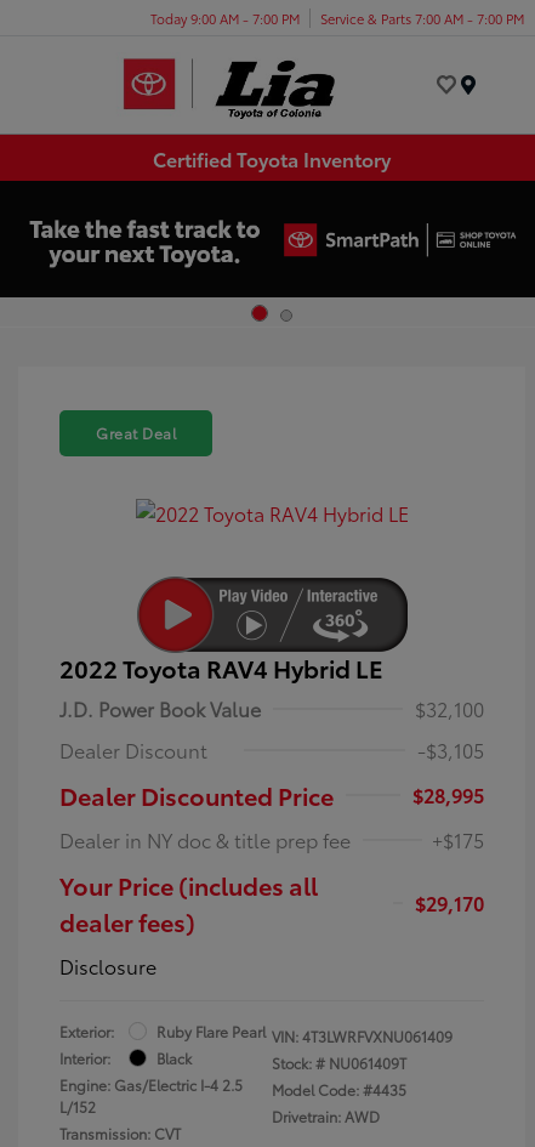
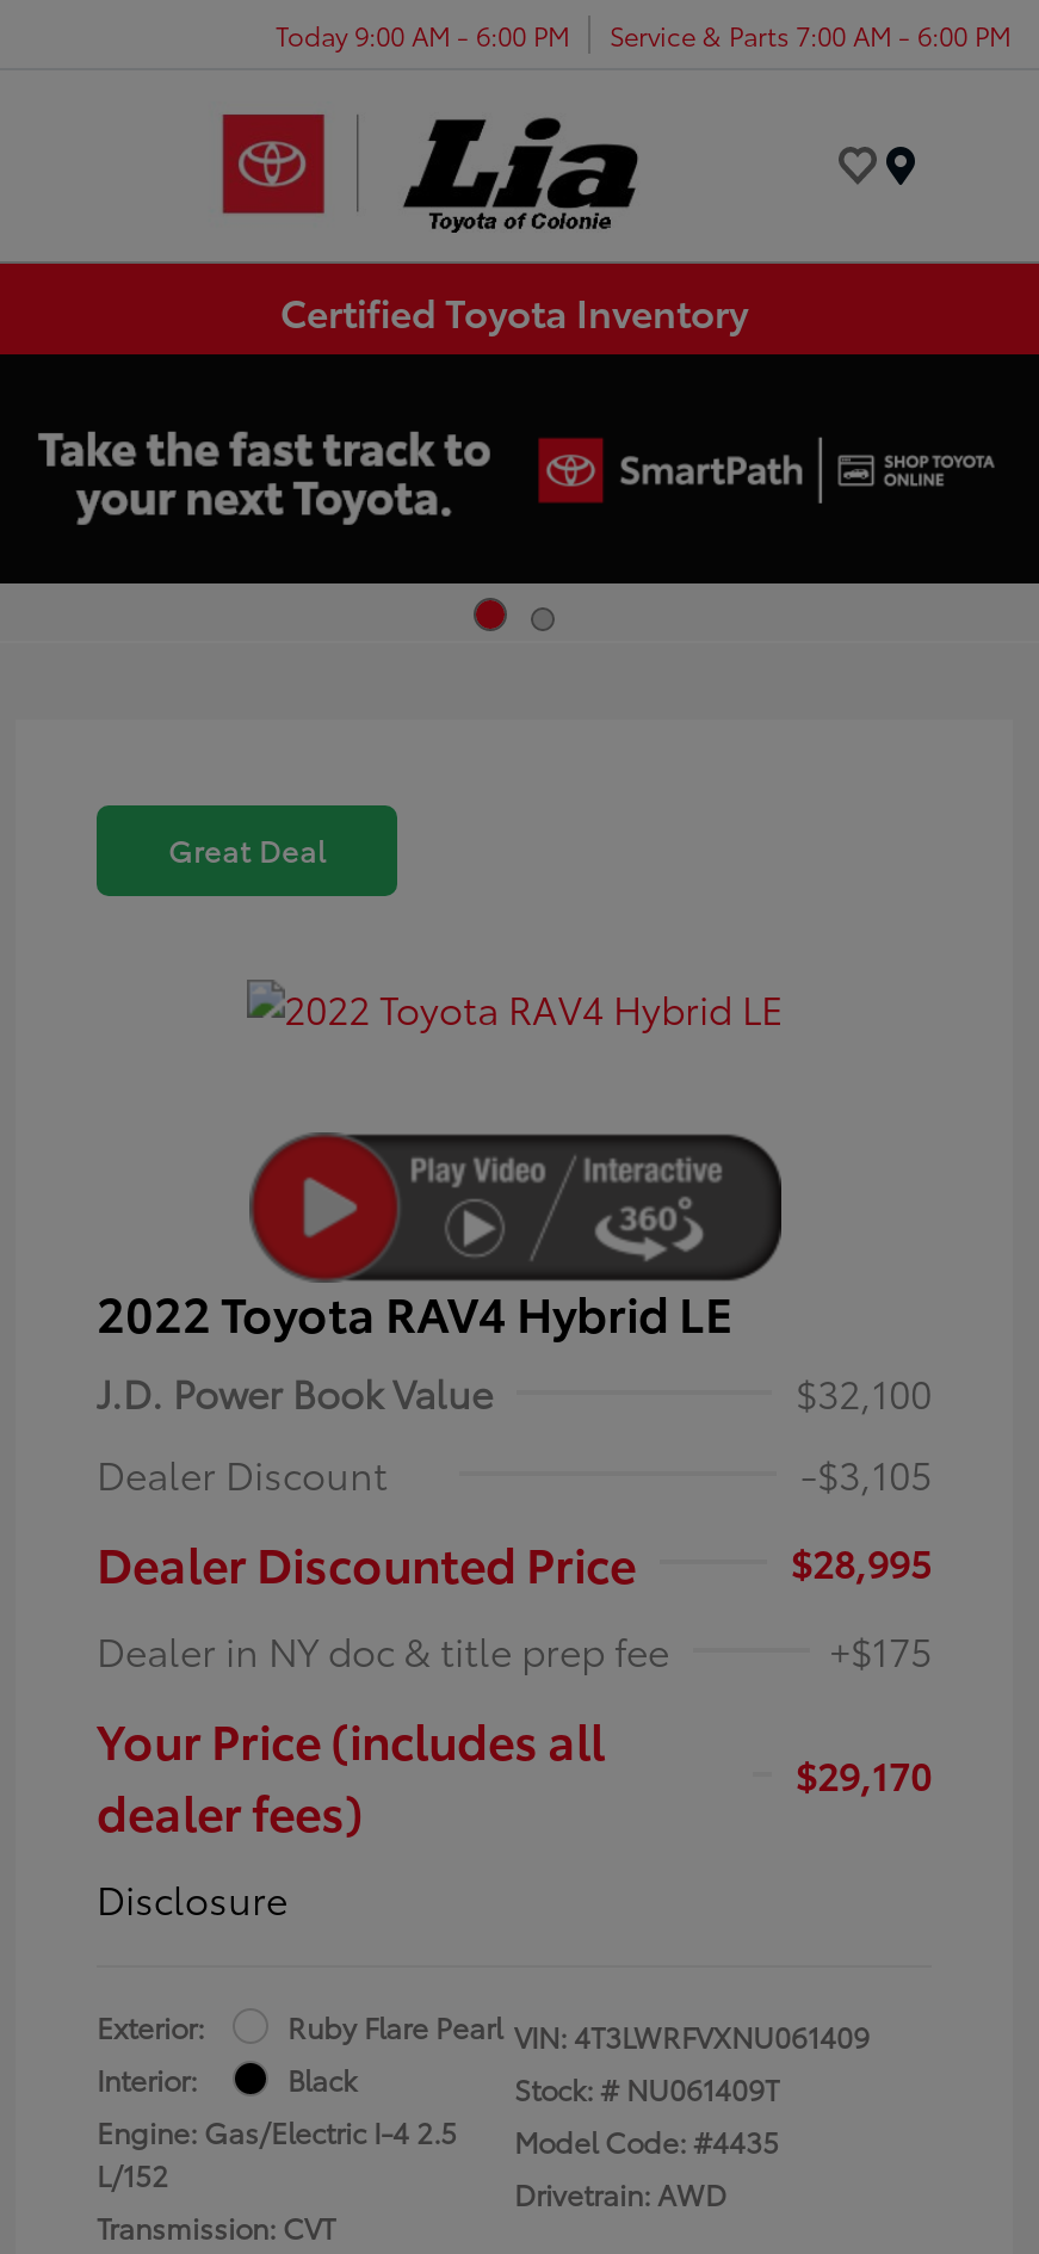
[150,8,300,27] Today 9:00 AM - 7:00 PM -> [276,14,569,53] Today 9:00 AM - 6:00 PM
[320,8,524,27] Service & Parts 7:00 AM - 7:00 PM -> [610,14,1010,53] Service & Parts 7:00 AM - 6:00 PM

